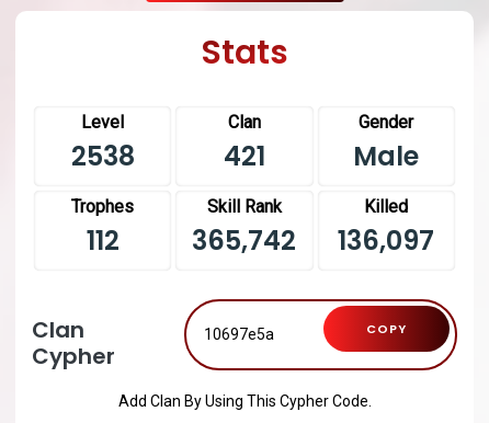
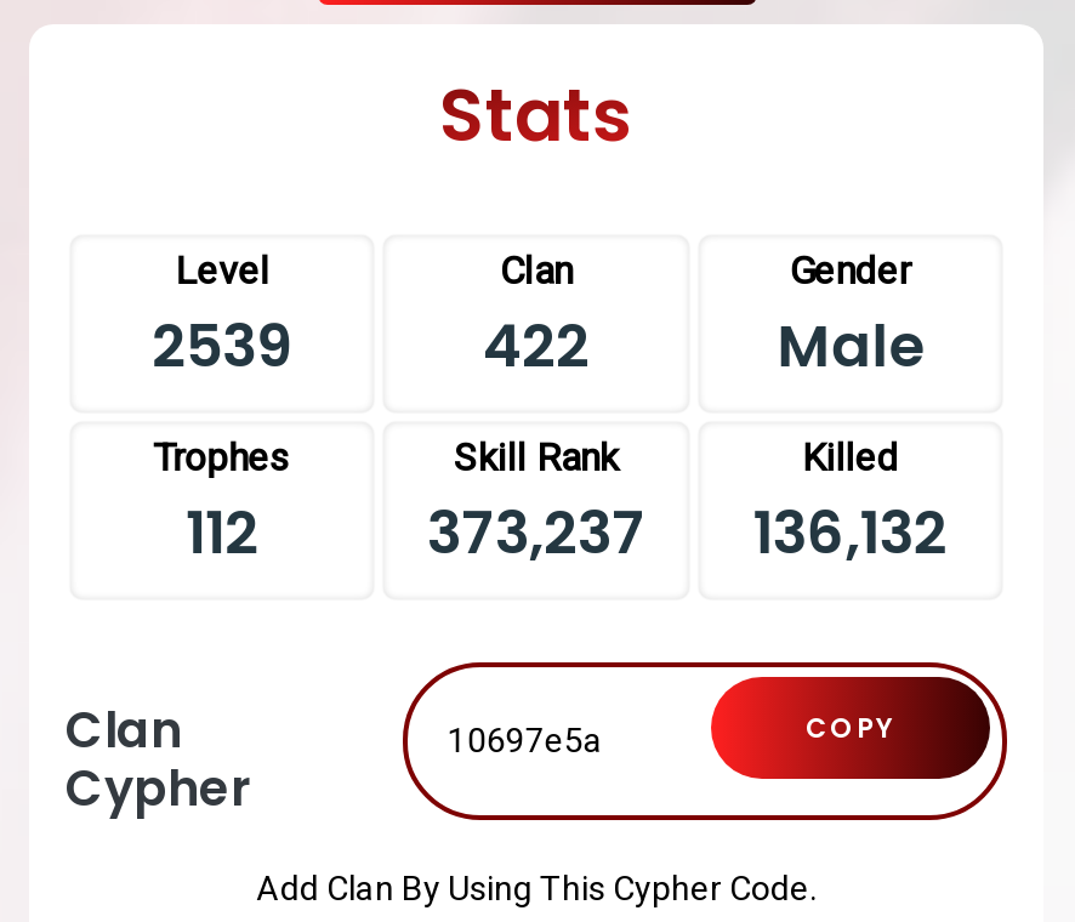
[71,138,135,174] 2538 -> [152,306,293,386] 2539
[224,138,265,174] 421 -> [483,306,590,386] 422
[192,223,297,259] 365,742 -> [427,493,645,573] 373,237
[338,223,435,259] 136,097 -> [753,493,947,573] 136,132

